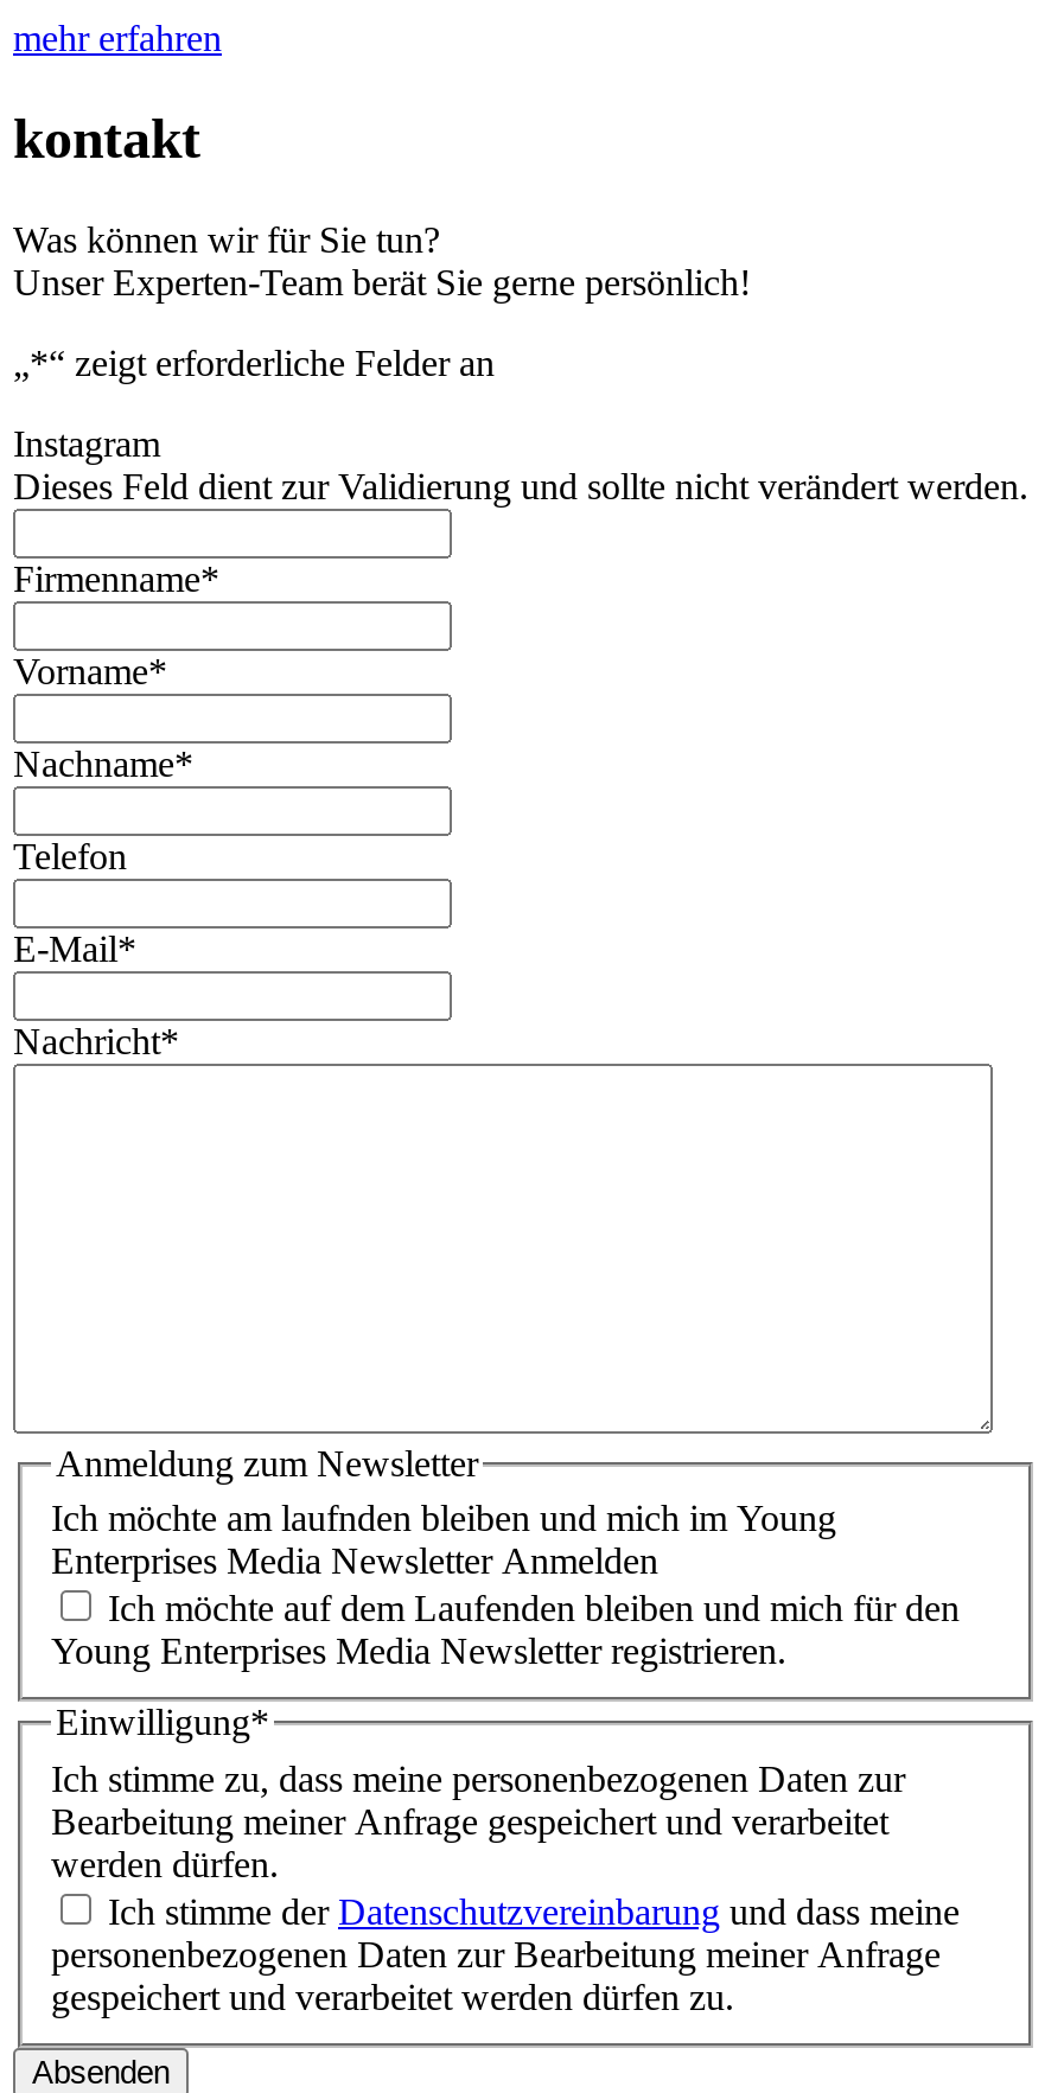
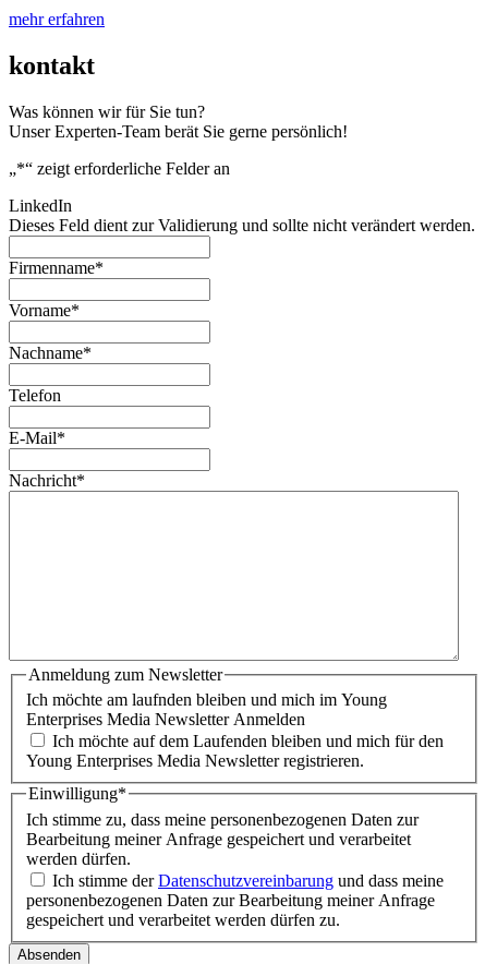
[13,423,160,463] Instagram -> [9,196,72,215] LinkedIn

